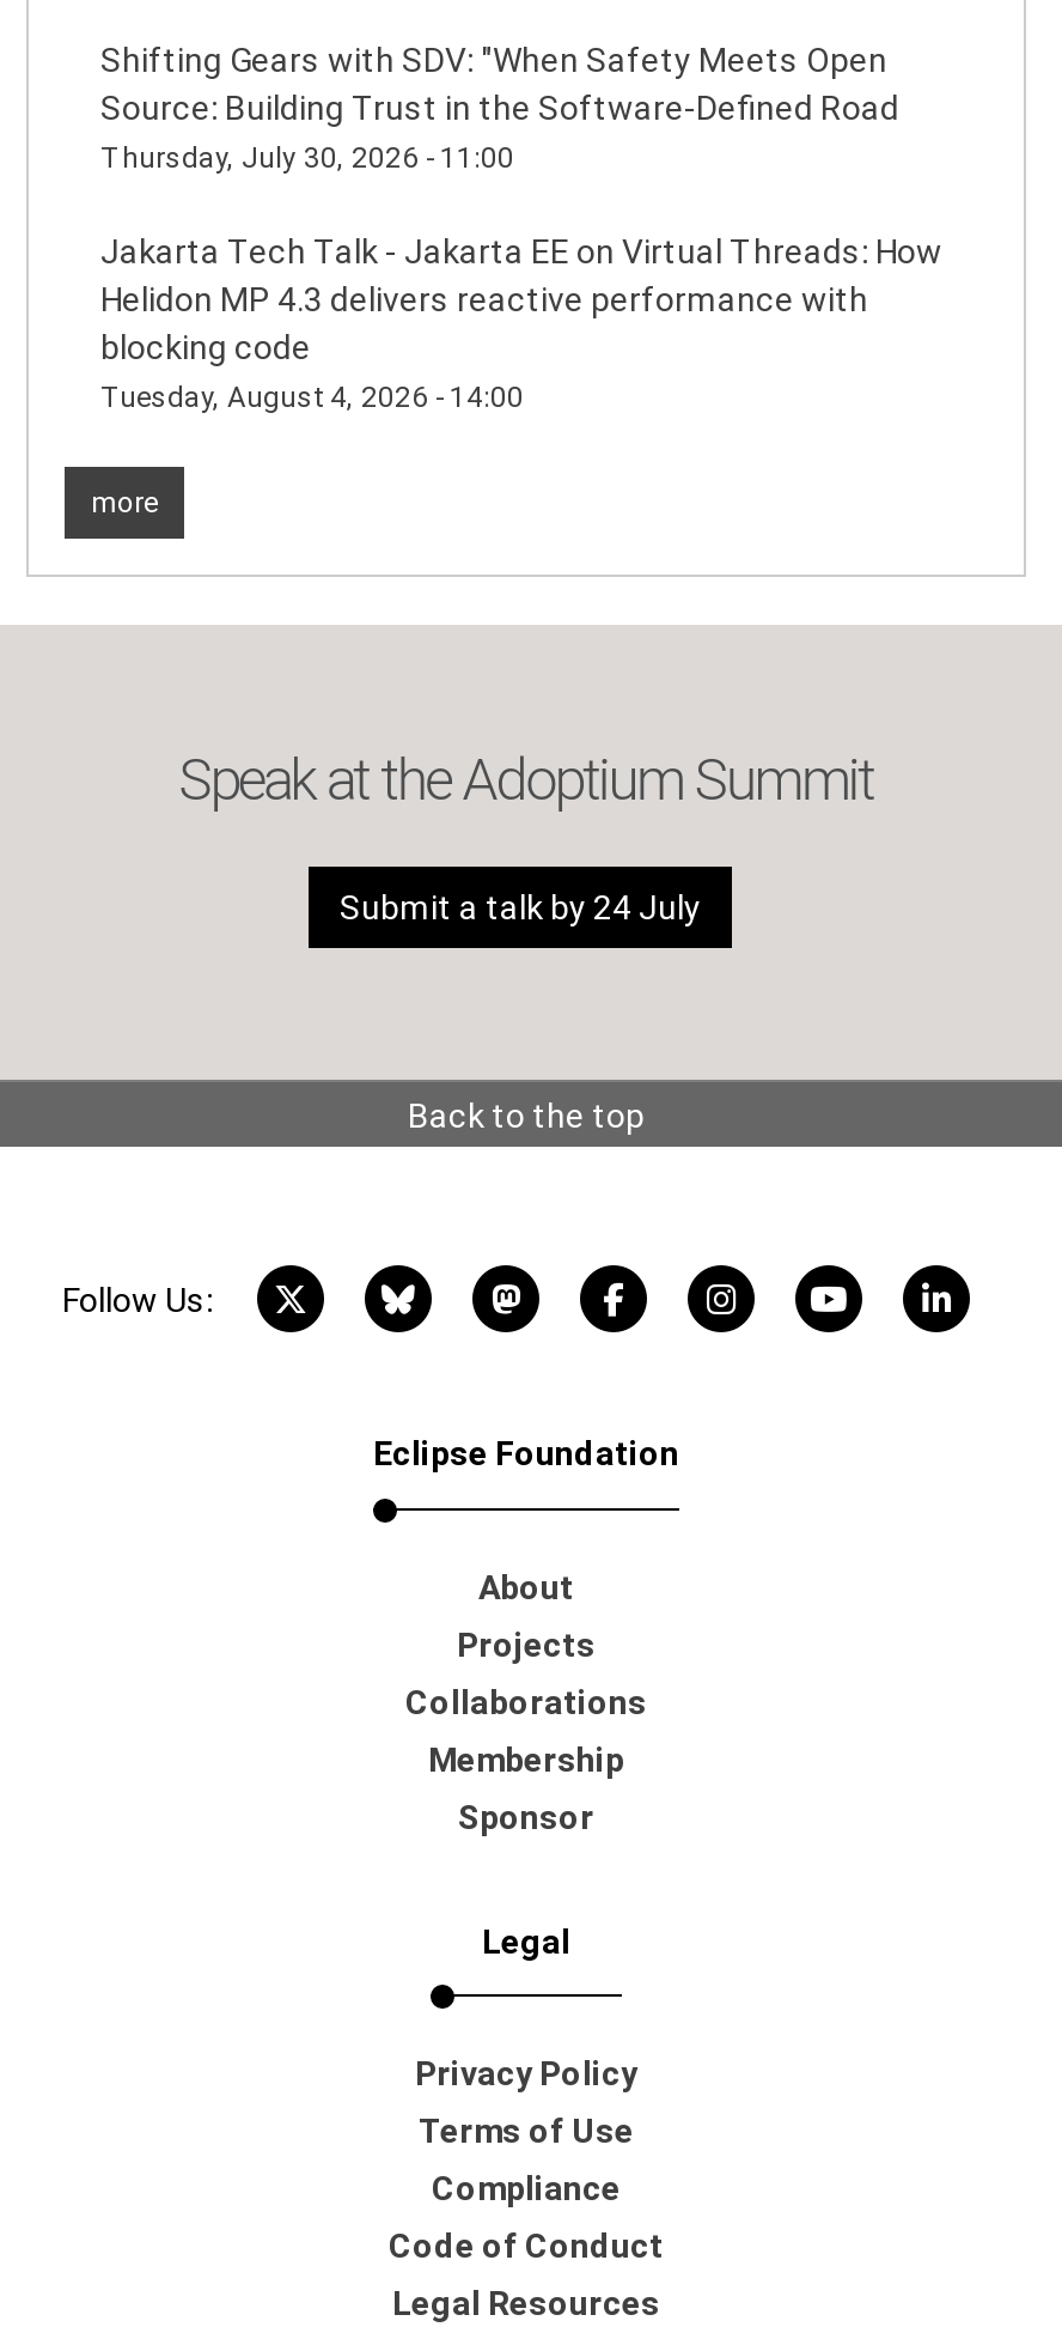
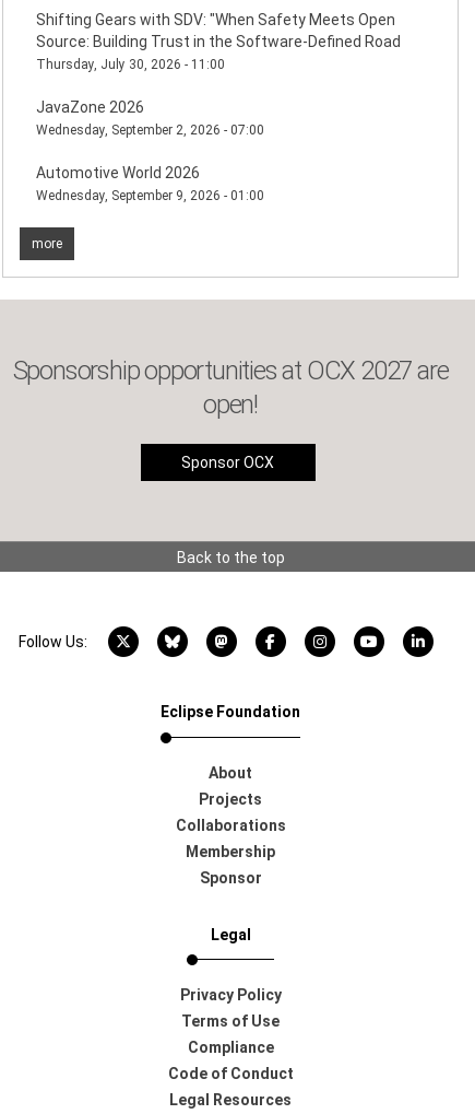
[100,232,942,414] Jakarta Tech Talk - Jakarta EE on Virtual Threads: How | Helidon MP 4.3 delivers reactive performance with | blocking code | Tuesday, August 4, 2026 - 14:00 -> [36,98,264,203] JavaZone 2026 | Wednesday, September 2, 2026 - 07:00 | Automotive World 2026 | Wednesday, September 9, 2026 - 01:00
[179,747,874,814] Speak at the Adoptium Summit -> [13,355,448,420] Sponsorship opportunities at OCX 2027 are | open!
[340,888,701,926] Submit a talk by 24 July -> [181,454,274,471] Sponsor OCX

